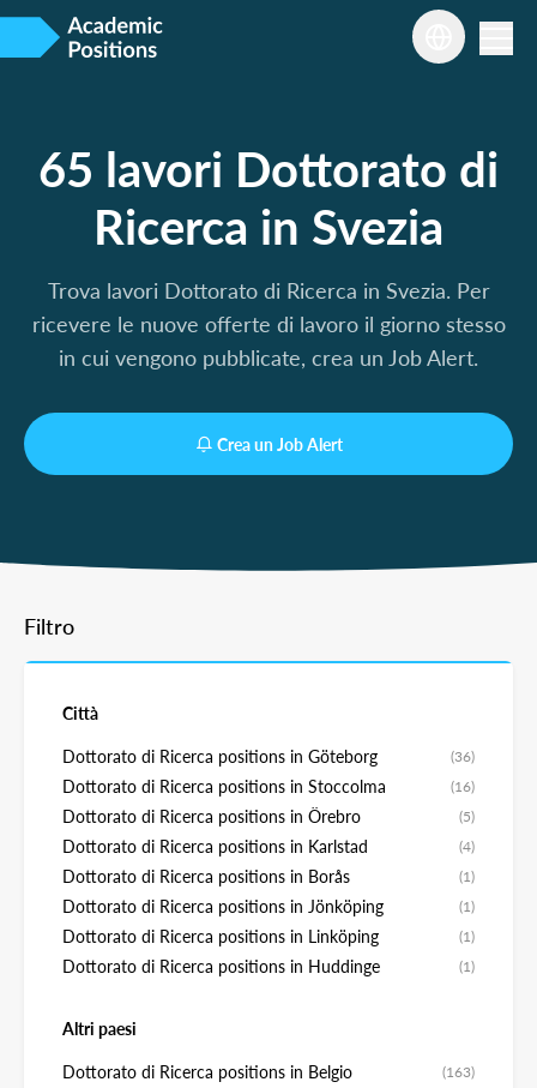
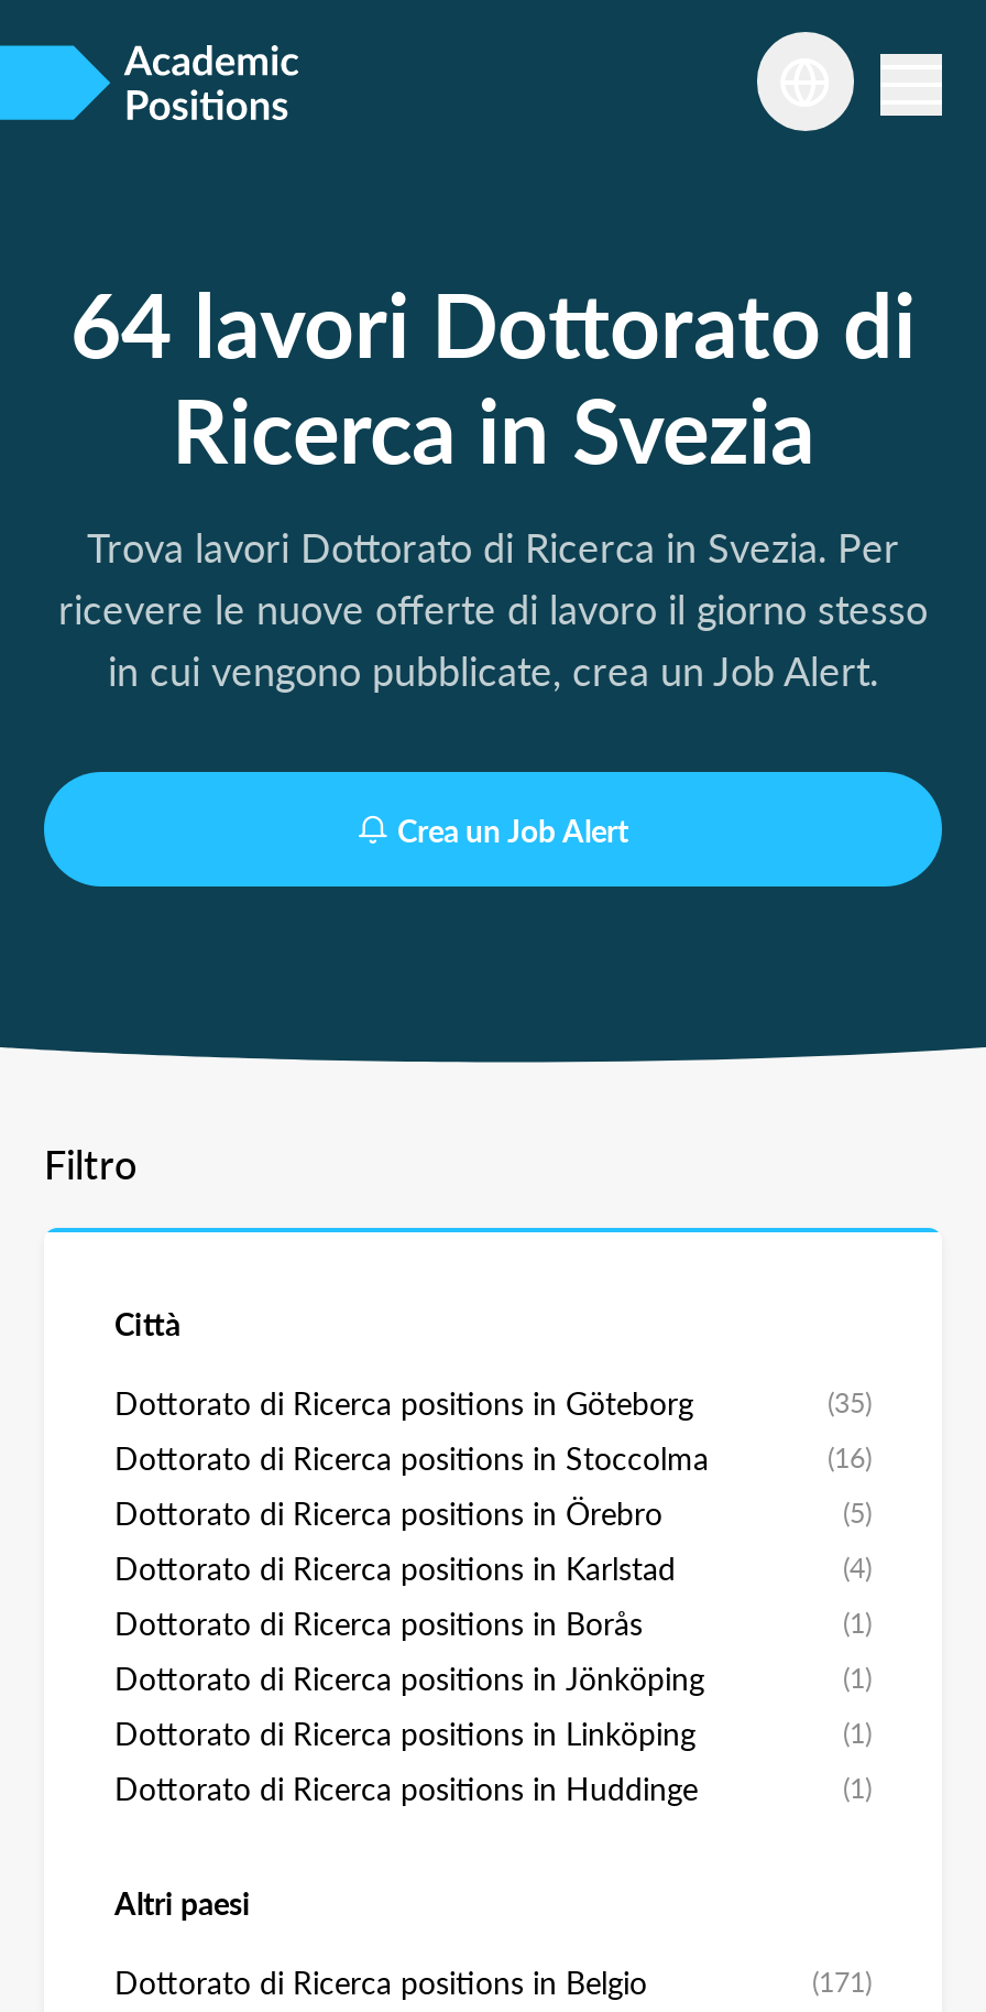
[38,133,499,202] 65 lavori Dottorato di -> [70,259,916,384] 64 lavori Dottorato di
[451,745,475,767] (36) -> [828,1382,872,1422] (35)
[442,1060,475,1082] (163) -> [812,1961,872,2001] (171)

